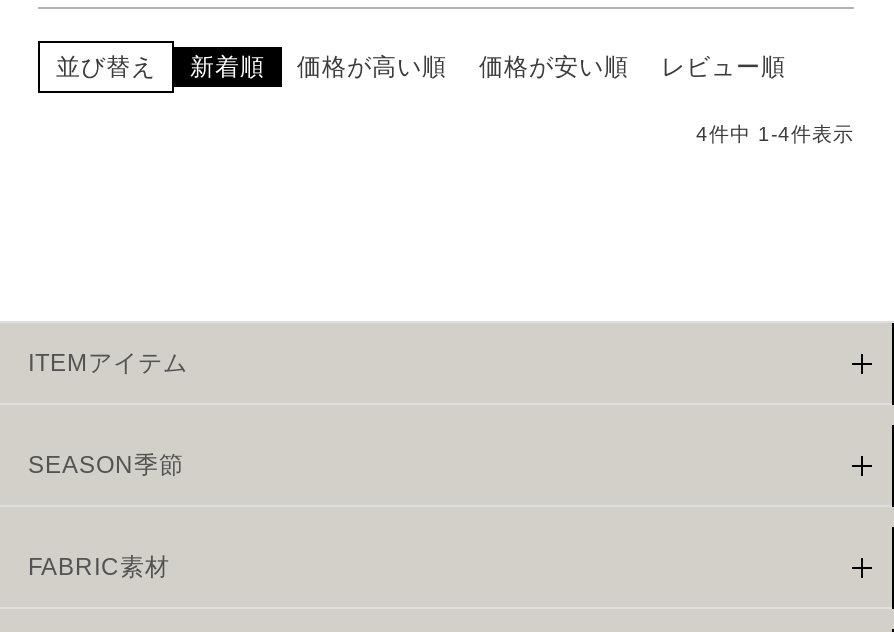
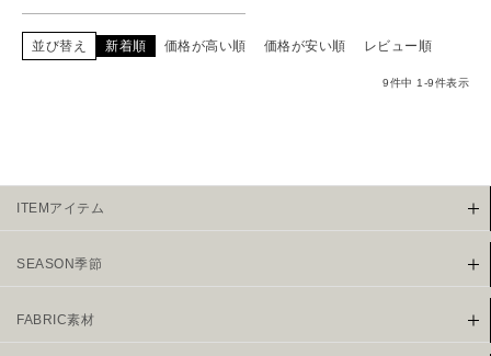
[696,123,854,145] 4件中 1 -4件表示 -> [382,77,469,89] 9件中 1 -9件表示

